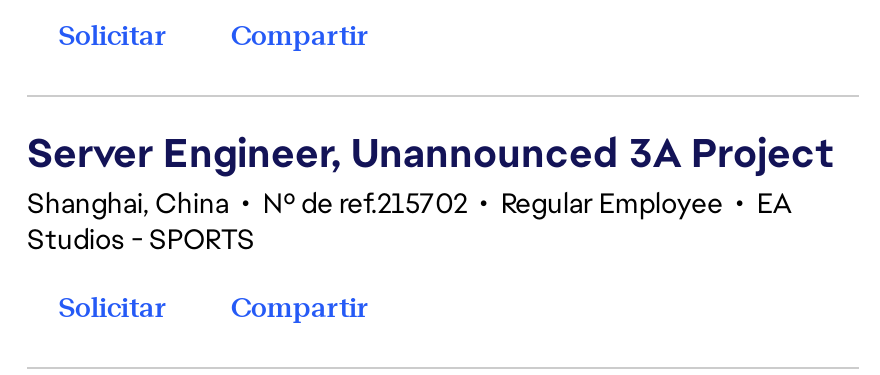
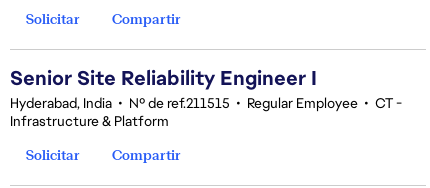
[27,127,833,257] Server Engineer, Unannounced 3A Project | Shanghai, China • Nº de ref.215702 • Regular Employee • EA | Studios - SPORTS -> [10,65,402,130] Senior Site Reliability Engineer I | Hyderabad, India • Nº de ref.211515 • Regular Employee • CT - | Infrastructure & Platform

